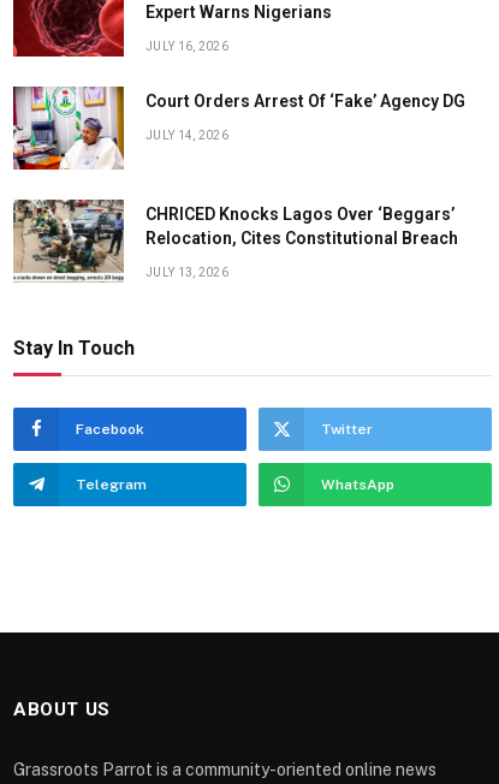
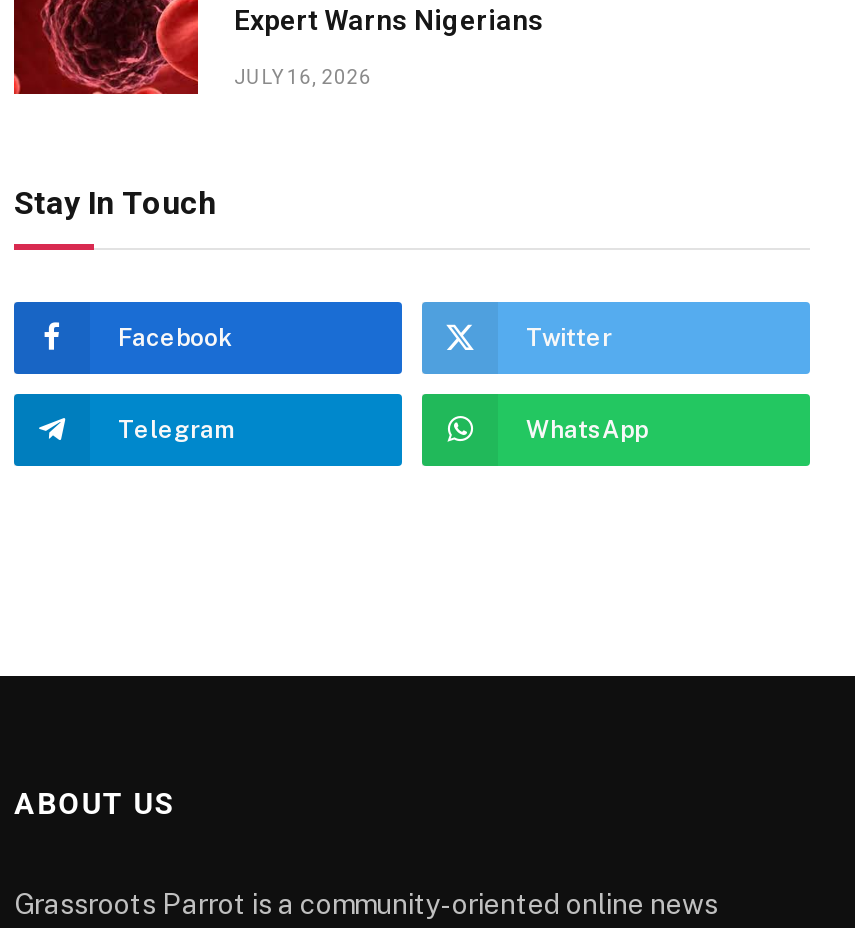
[12,85,465,171] [image] | Court Orders Arrest Of ‘Fake’ Agency DG | JULY 14, 2026 -> none
[12,182,458,283] [image] | CHRICED Knocks Lagos Over ‘Beggars’ | Relocation, Cites Constitutional Breach | JULY 13, 2026 -> none

